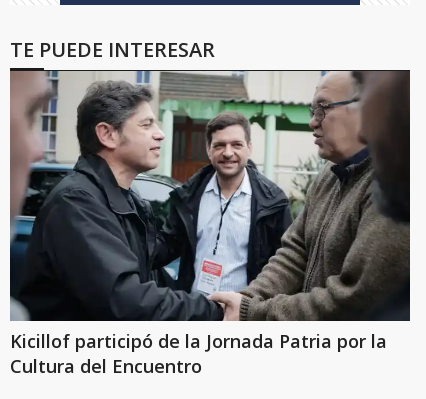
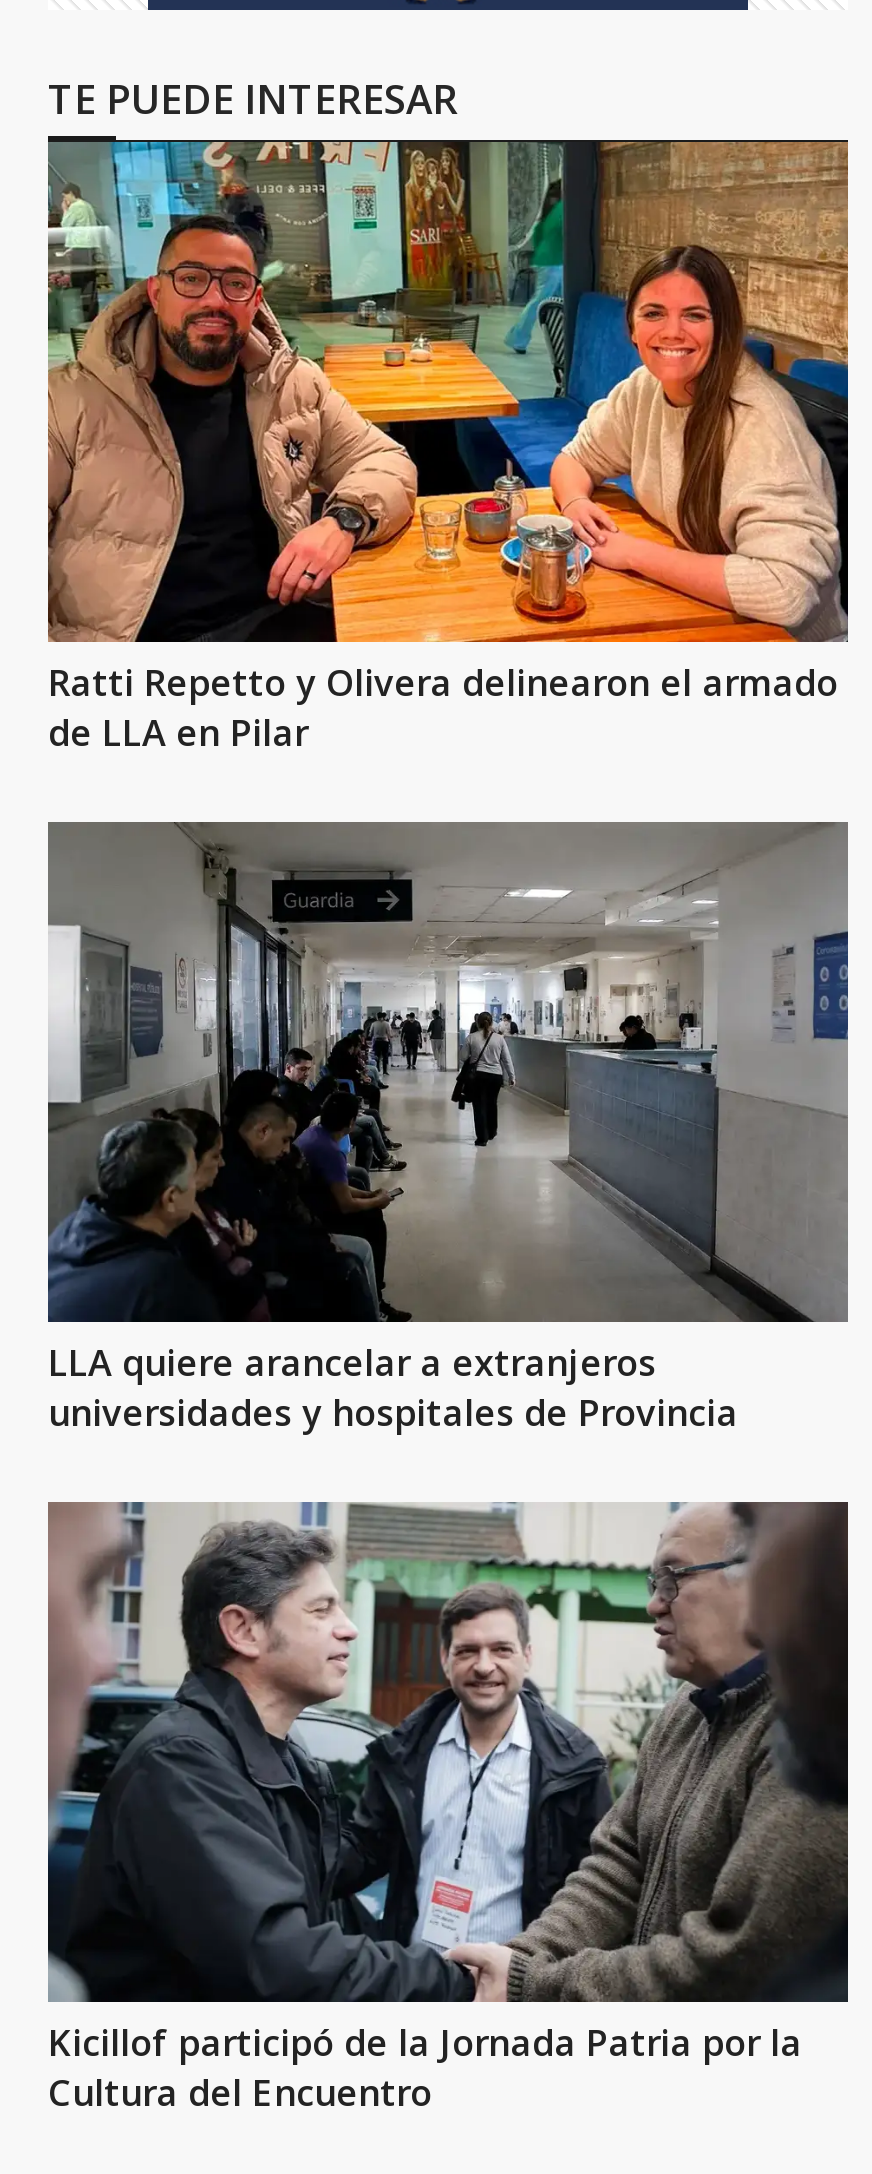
none -> [46,140,850,756] [image] | Ratti Repetto y Olivera delinearon el armado | de LLA en Pilar
none -> [46,820,850,1436] [image] | LLA quiere arancelar a extranjeros | universidades y hospitales de Provincia

